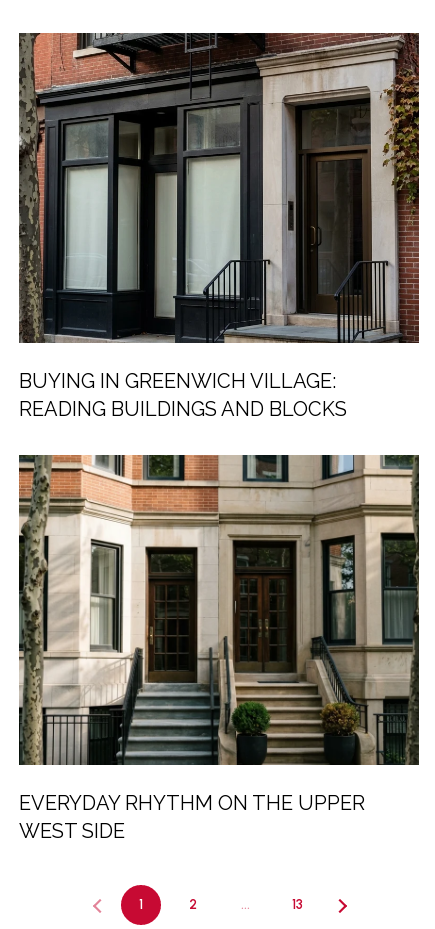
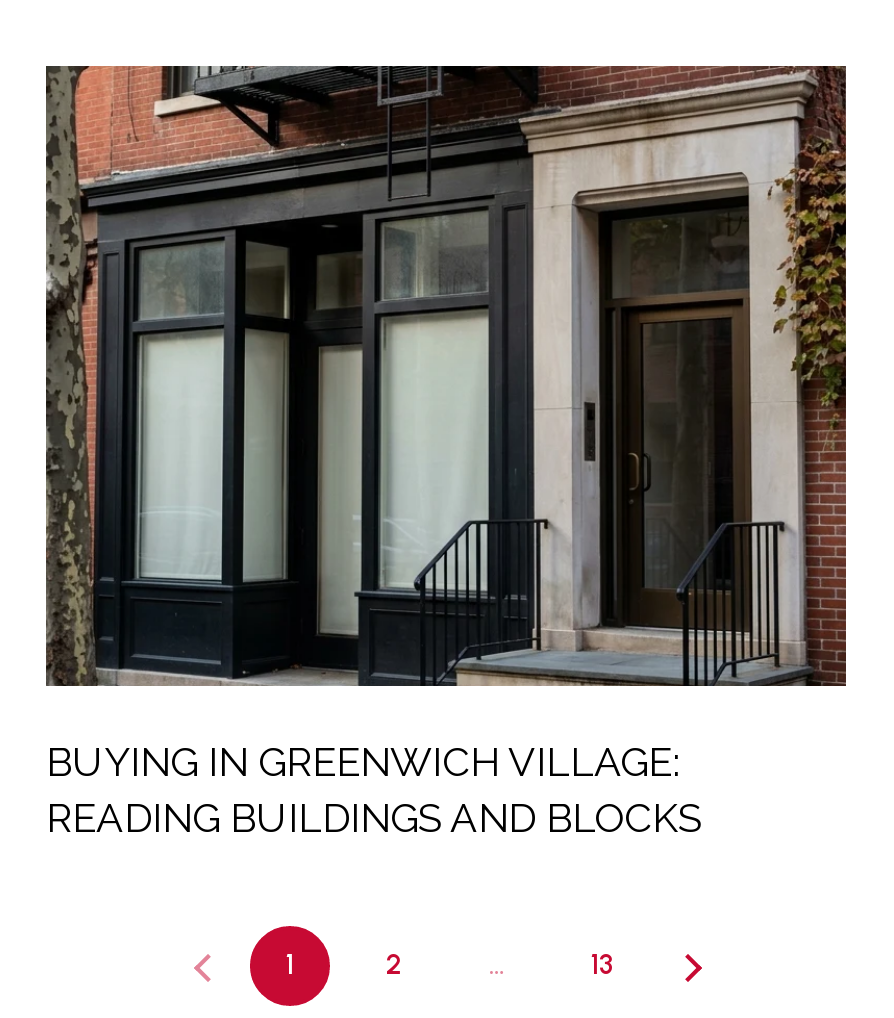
[19,454,419,843] [image] | EVERYDAY RHYTHM ON THE UPPER | WEST SIDE -> none

